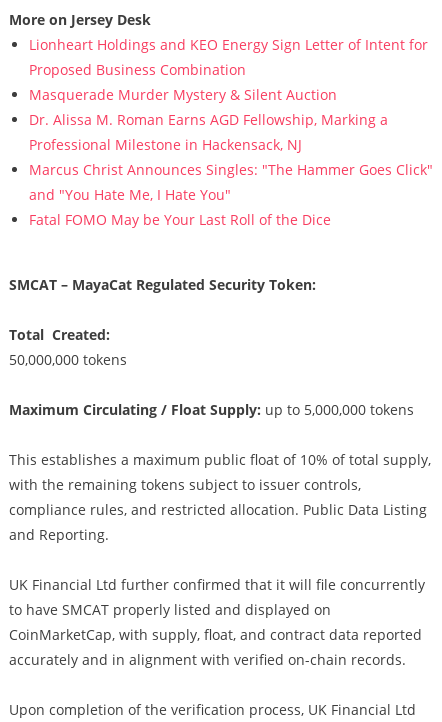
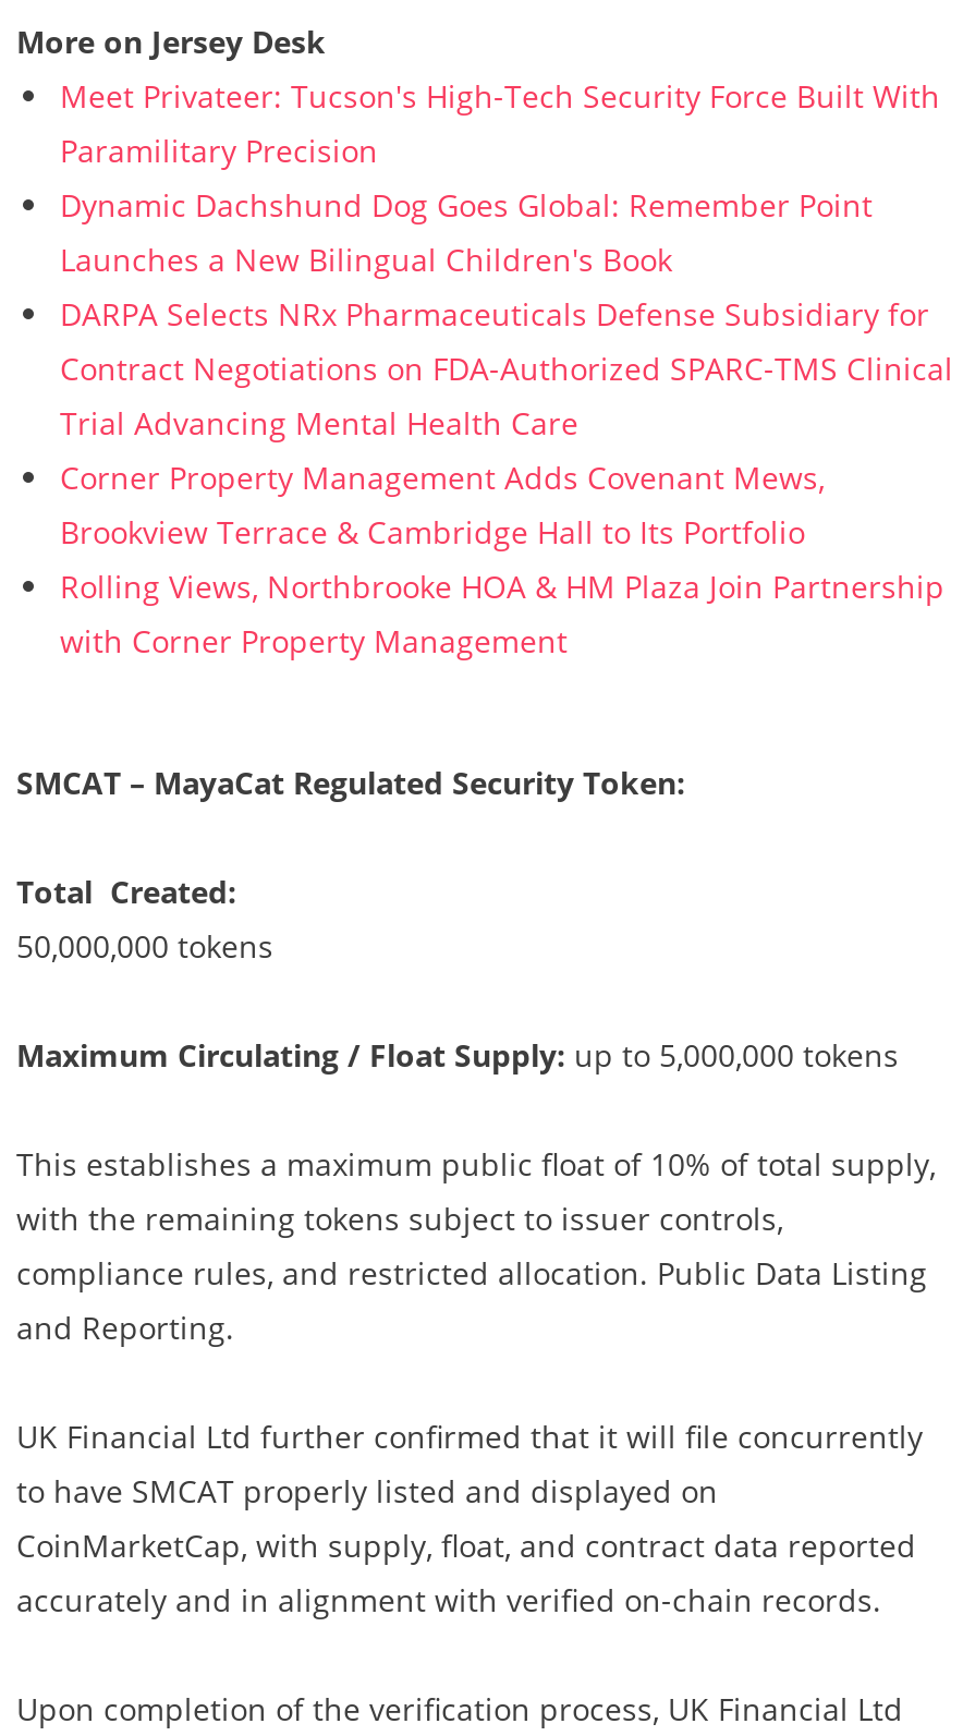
[29,35,433,229] Lionheart Holdings and KEO Energy Sign Letter of Intent for | Proposed Business Combination | Masquerade Murder Mystery & Silent Auction | Dr. Alissa M. Roman Earns AGD Fellowship, Marking a | Professional Milestone in Hackensack, NJ | Marcus Christ Announces Singles: "The Hammer Goes Click" | and "You Hate Me, I Hate You" | Fatal FOMO May be Your Last Roll of the Dice -> [60,75,953,661] Meet Privateer: Tucson's High-Tech Security Force Built With | Paramilitary Precision | Dynamic Dachshund Dog Goes Global: Remember Point | Launches a New Bilingual Children's Book | DARPA Selects NRx Pharmaceuticals Defense Subsidiary for | Contract Negotiations on FDA-Authorized SPARC-TMS Clinical | Trial Advancing Mental Health Care | Corner Property Management Adds Covenant Mews, | Brookview Terrace & Cambridge Hall to Its Portfolio | Rolling Views, Northbrooke HOA & HM Plaza Join Partnership | with Corner Property Management

